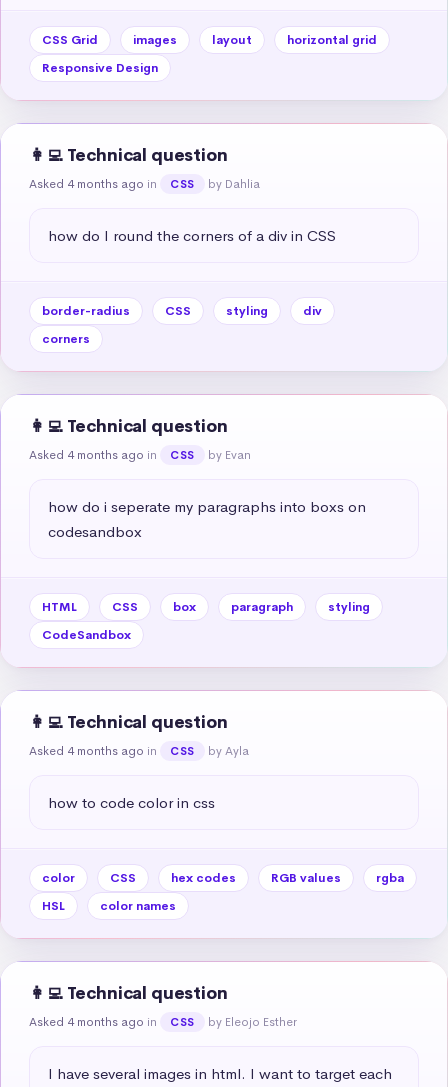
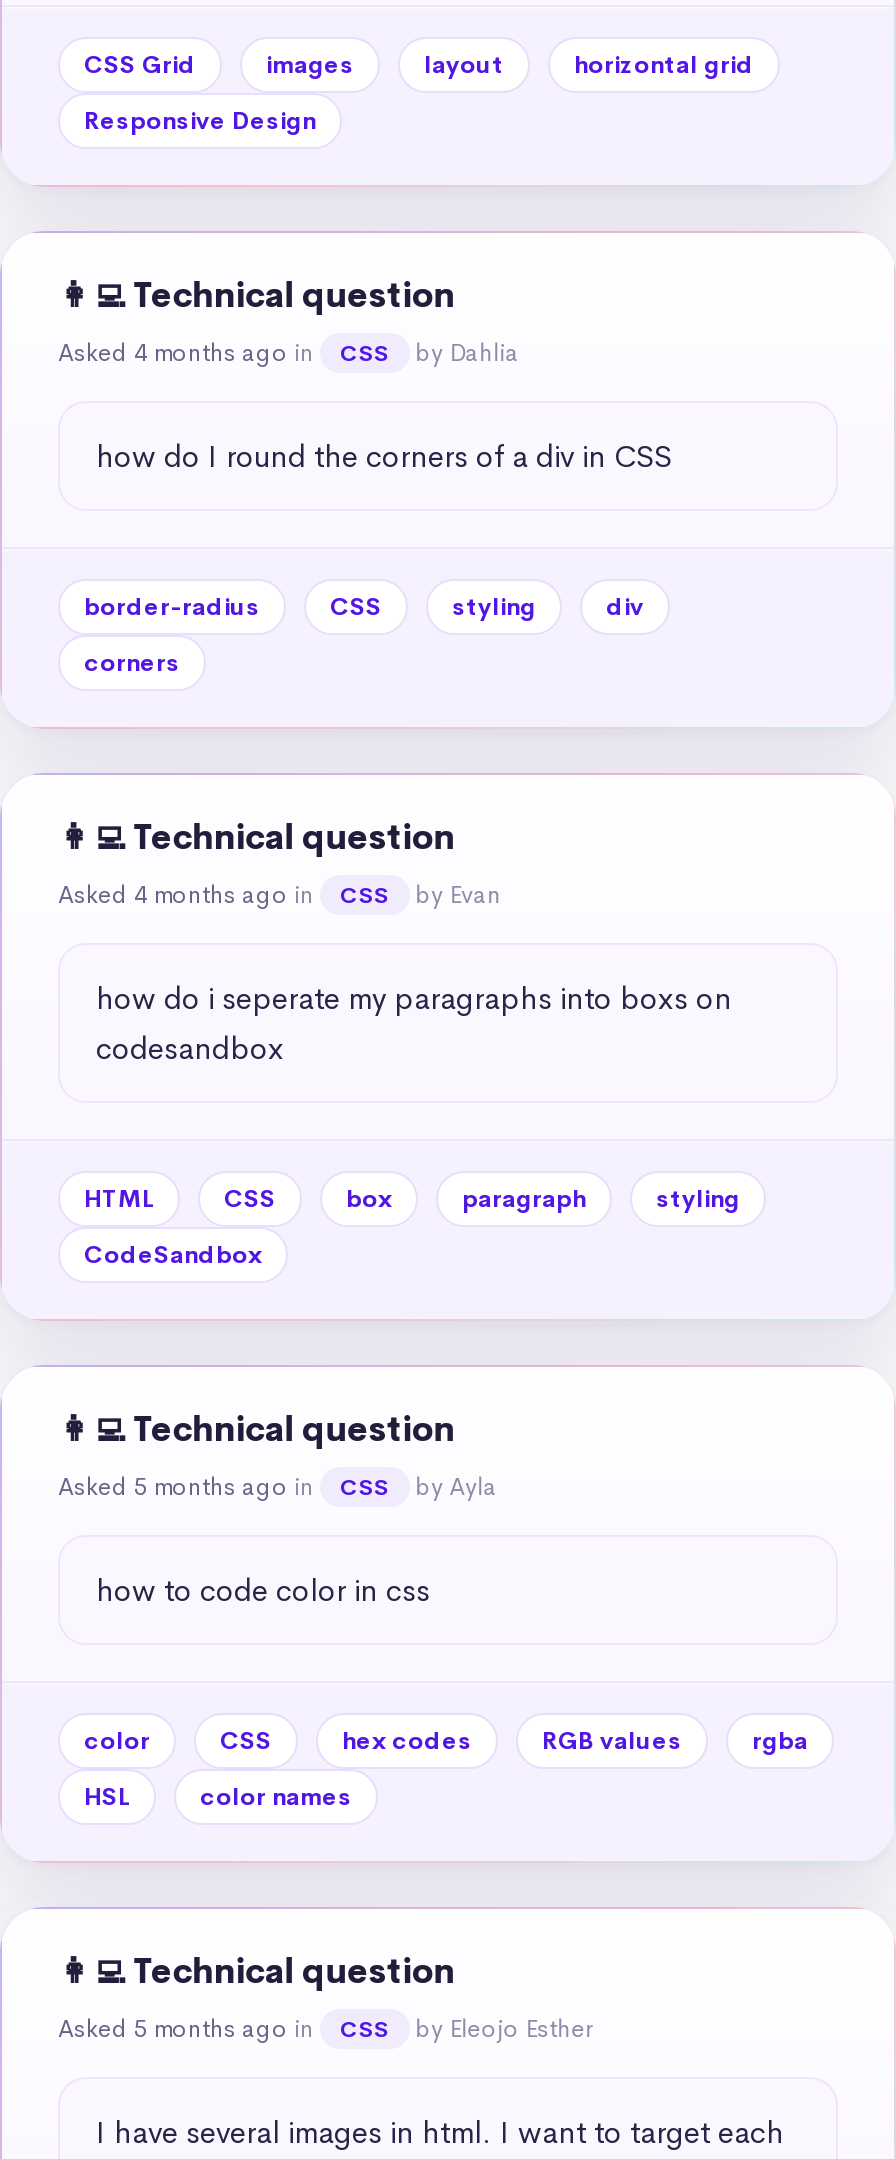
[29,743,160,759] Asked 4 months ago in -> [58,1470,320,1502] Asked 5 months ago in
[29,1014,160,1030] Asked 4 months ago in -> [58,2012,320,2044] Asked 5 months ago in

